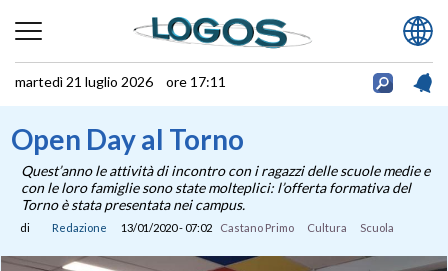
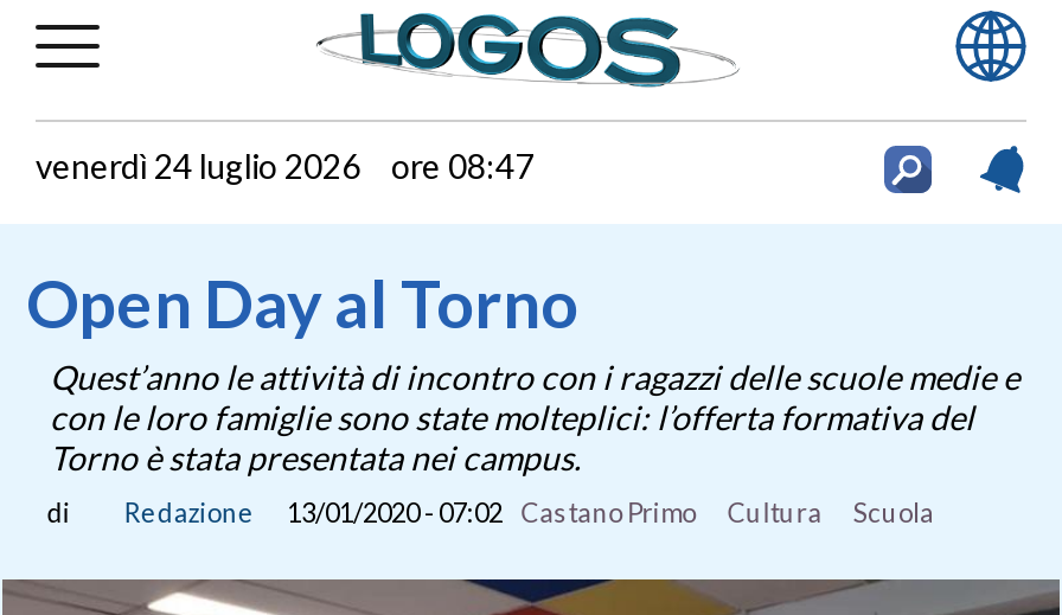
[15,72,226,89] martedì 21 luglio 2026 ore 17:11 -> [36,145,533,185] venerdì 24 luglio 2026 ore 08:47

